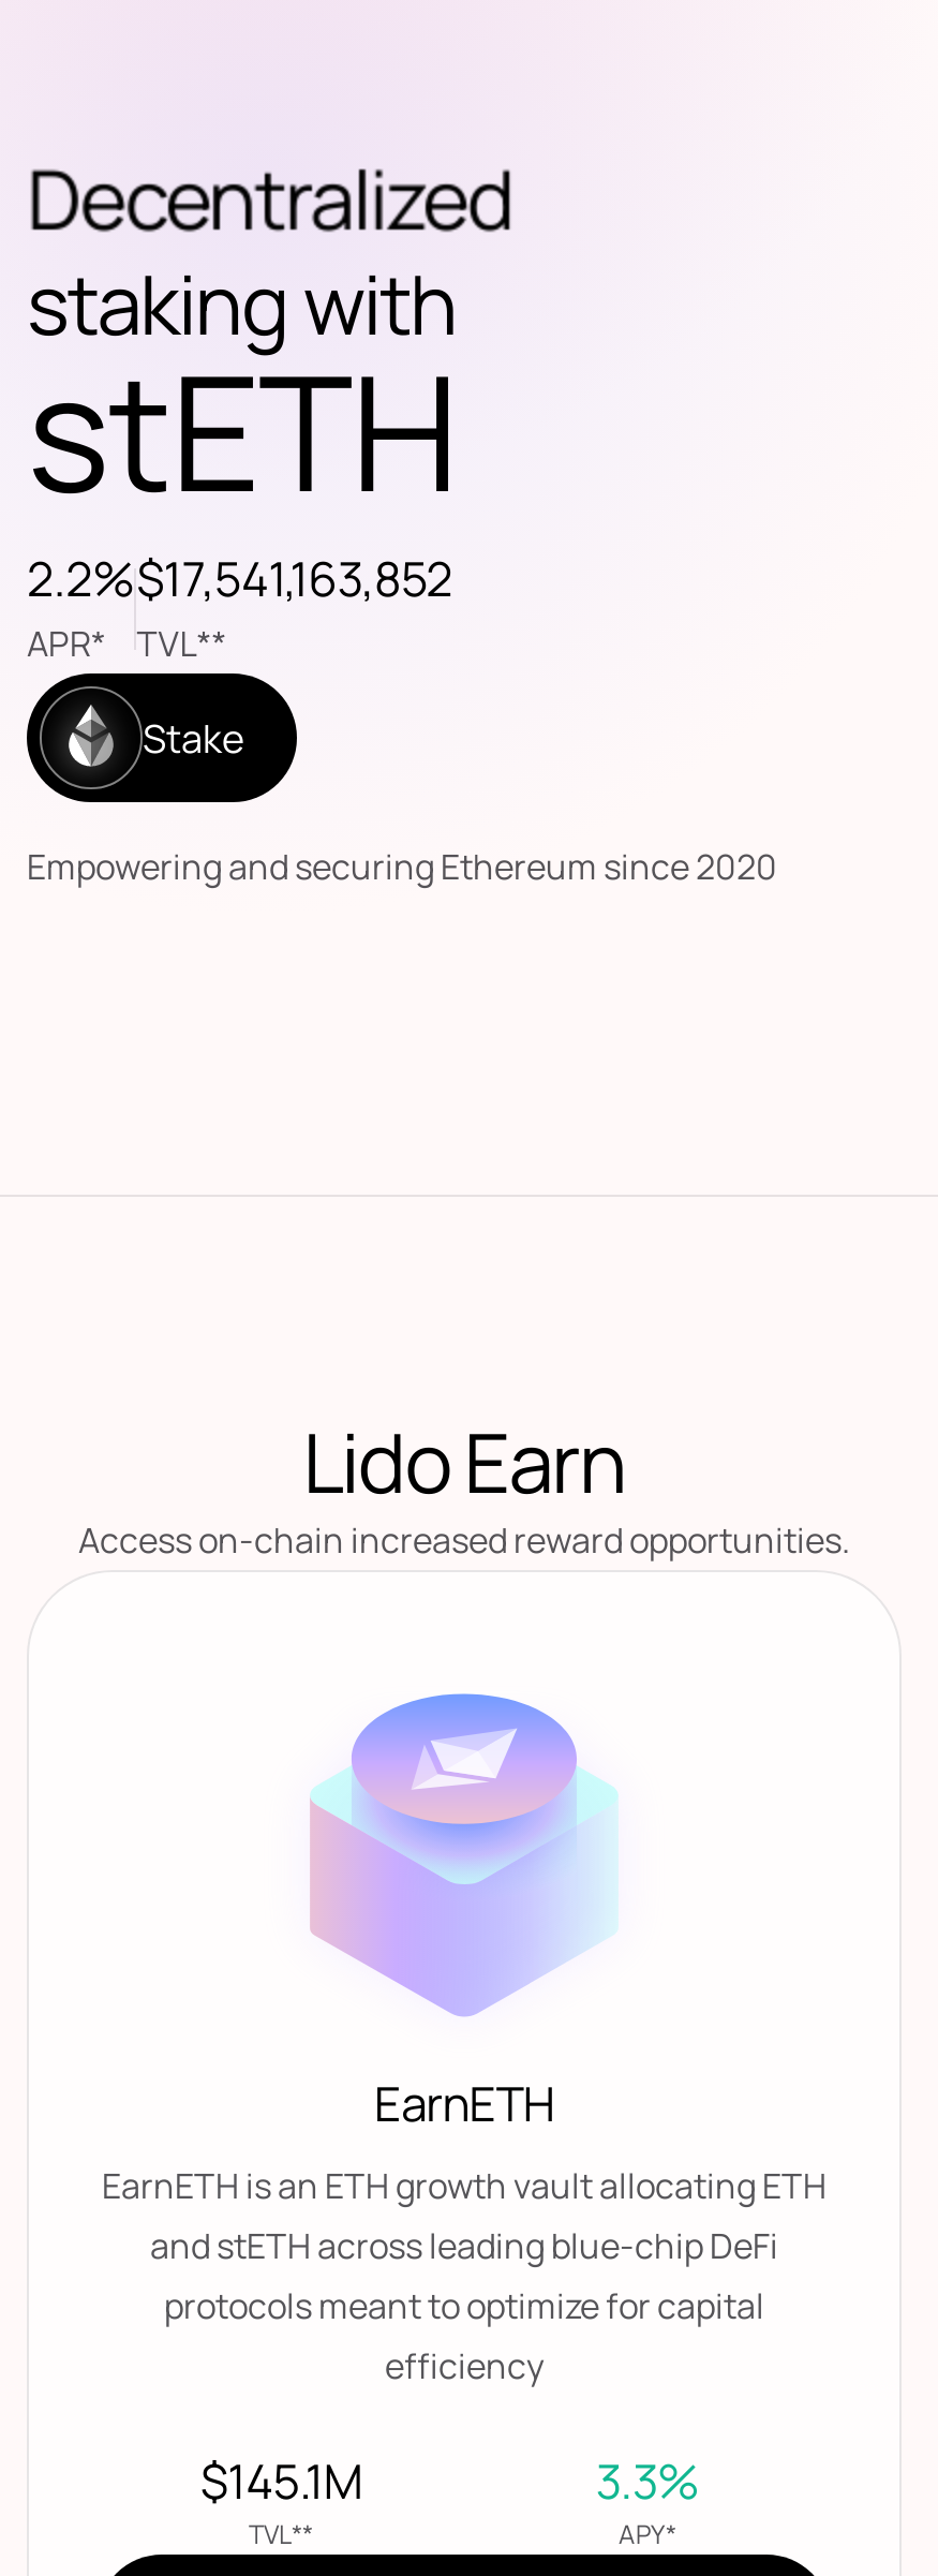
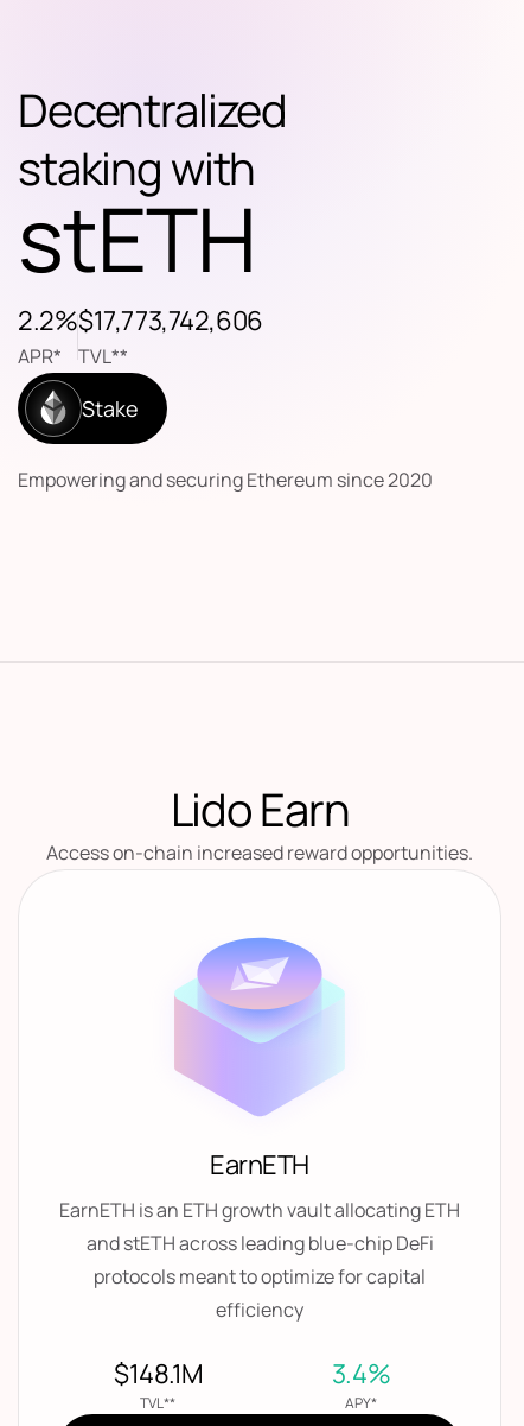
[27,547,453,611] 2.2% $17,541,163,852 -> [18,303,263,338] 2.2% $17,773,742,606
[200,2449,361,2514] $145.1M -> [114,1356,203,1392] $148.1M
[596,2449,699,2514] 3.3% -> [332,1356,390,1392] 3.4%

